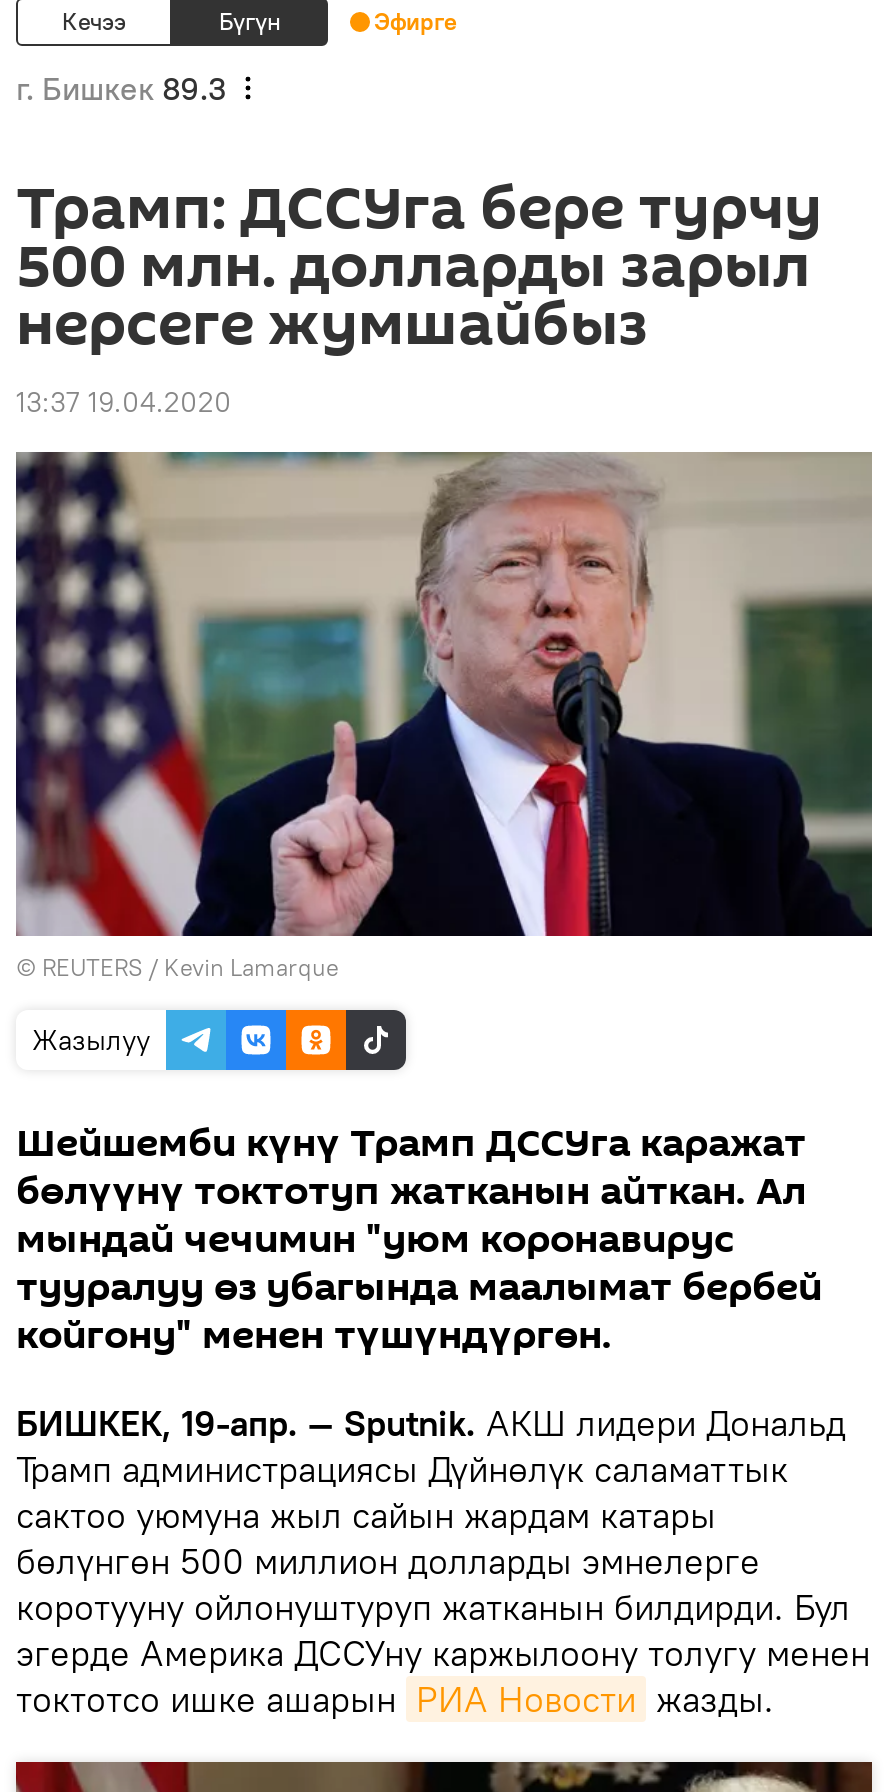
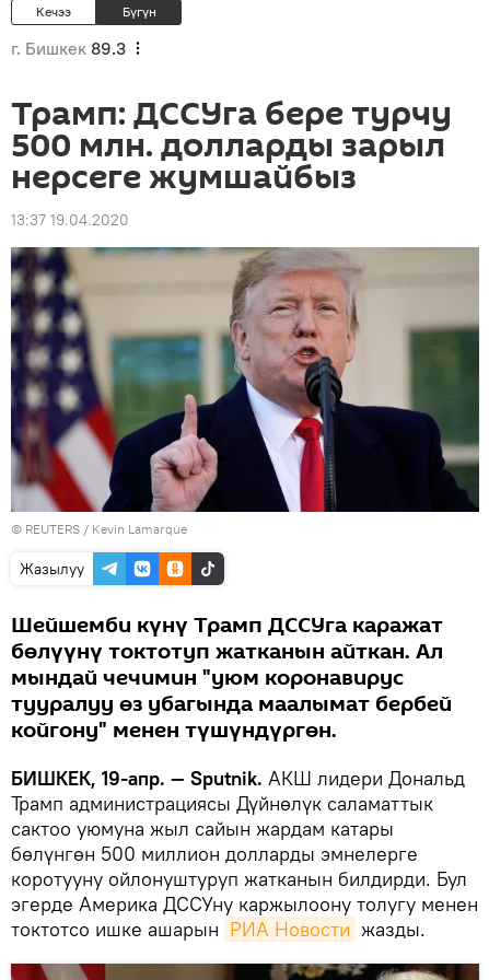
[374,6,456,36] Эфирге -> none

